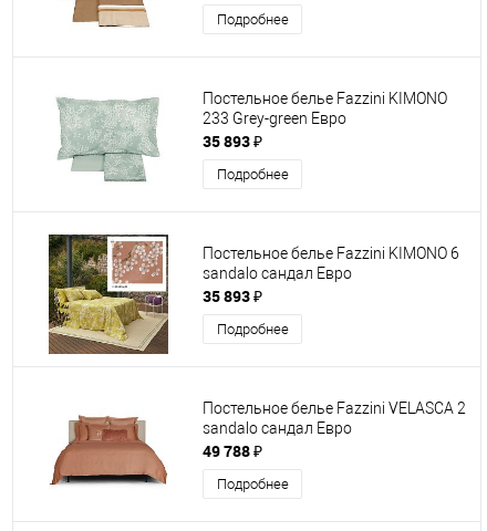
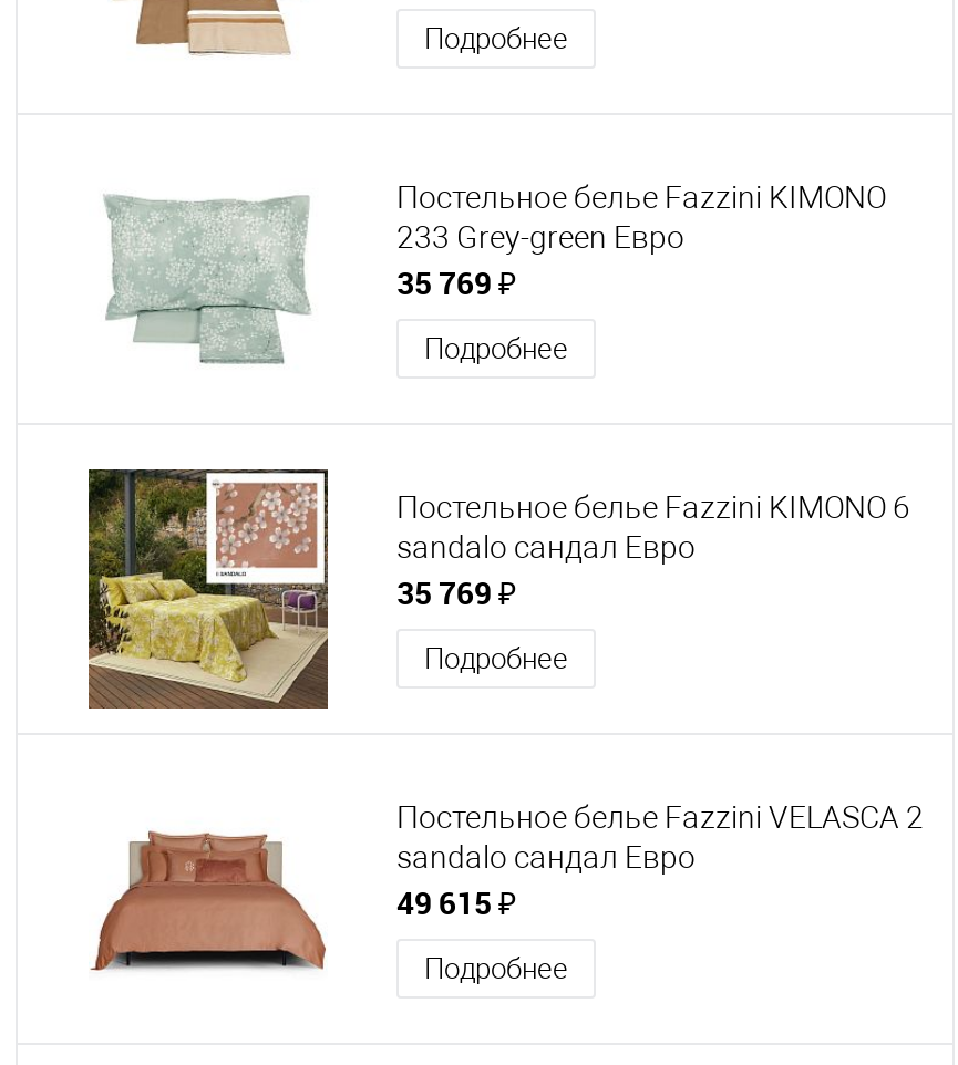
[203,131,262,152] 35 893 ₽ -> [396,261,516,303] 35 769 ₽
[203,285,262,306] 35 893 ₽ -> [396,571,516,613] 35 769 ₽
[203,440,262,461] 49 788 ₽ -> [396,881,516,923] 49 615 ₽

